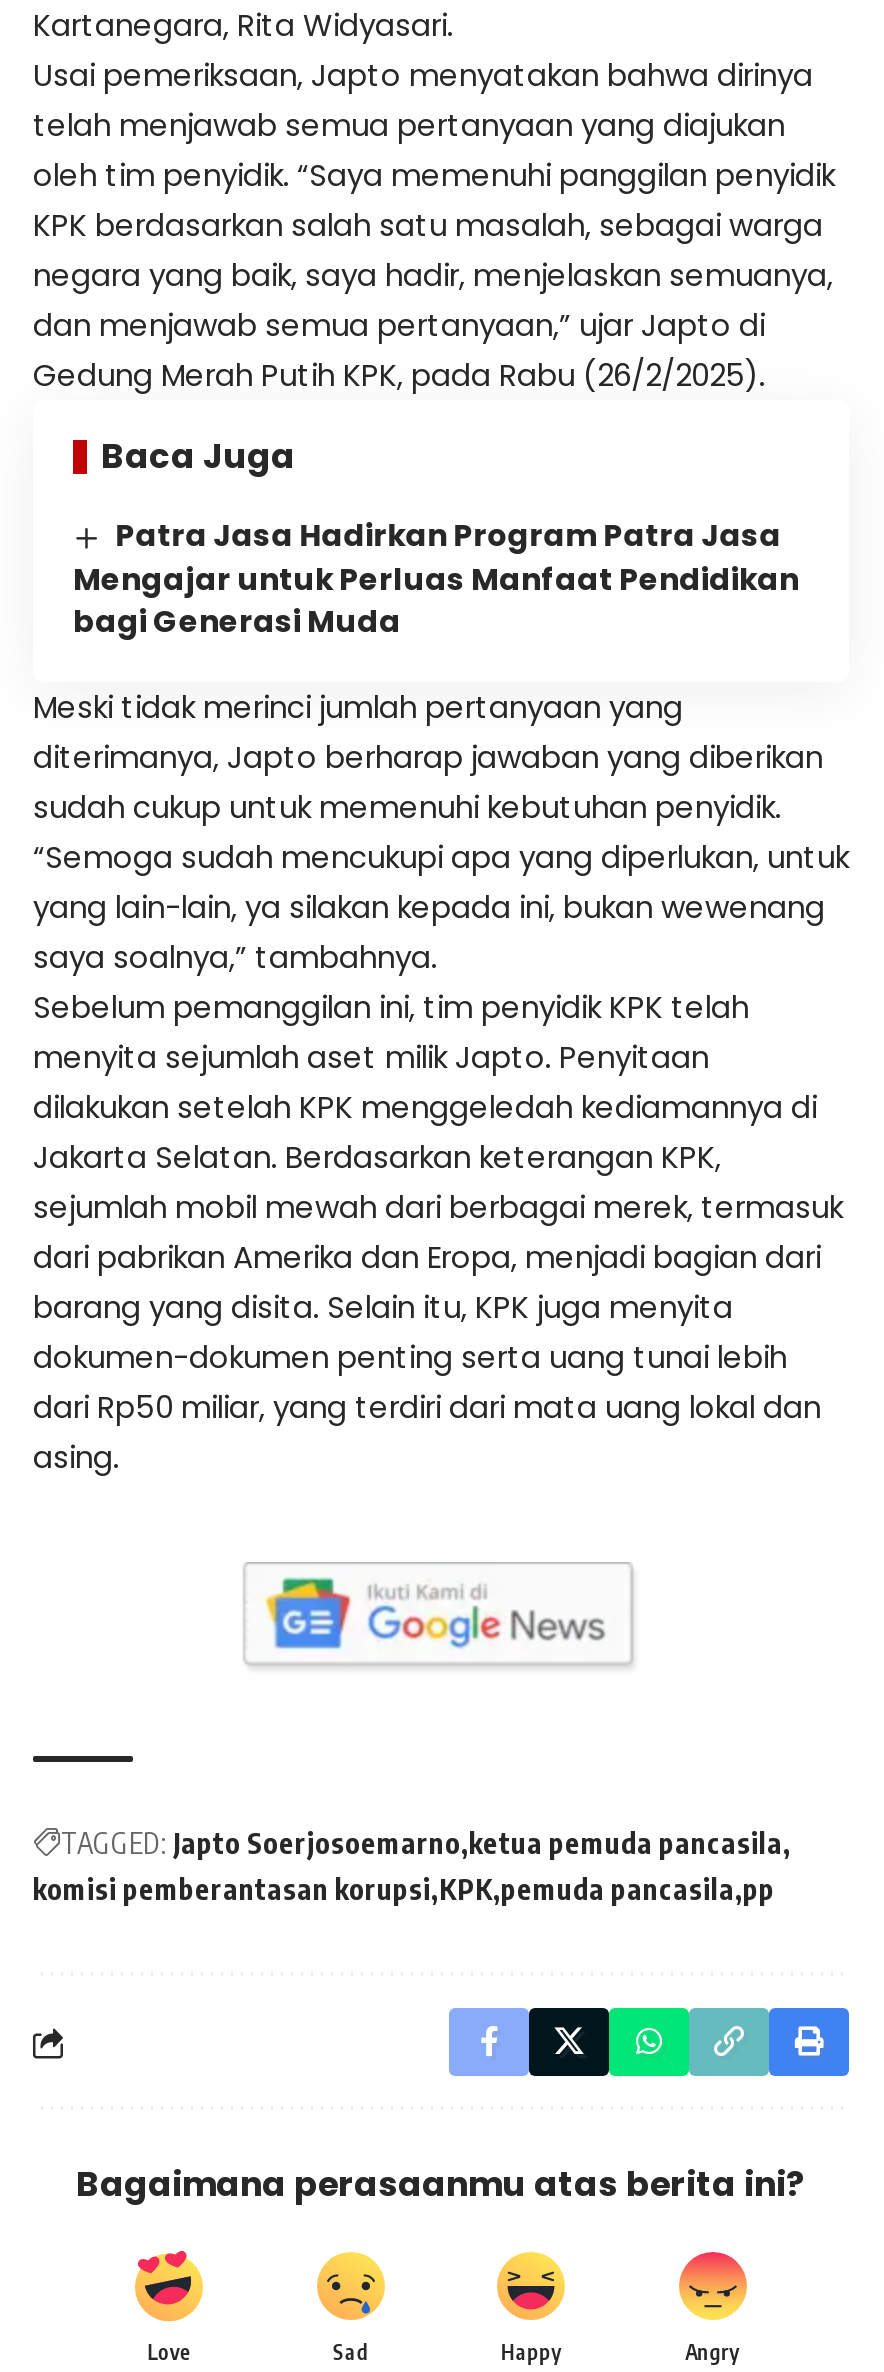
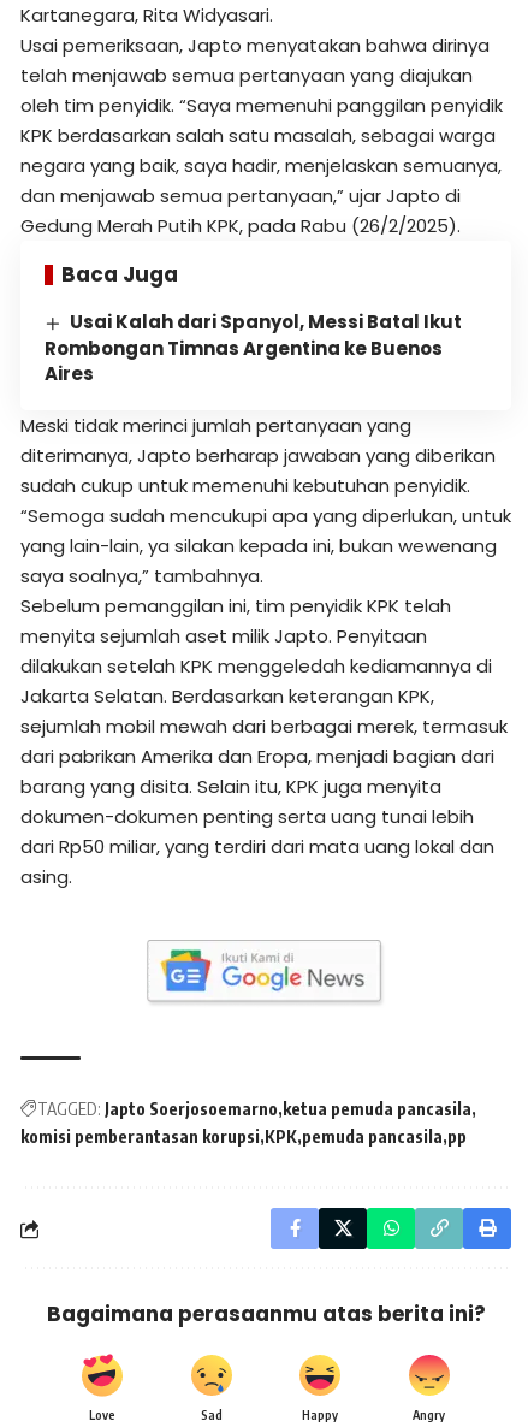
[73,515,799,643] Patra Jasa Hadirkan Program Patra Jasa | Mengajar untuk Perluas Manfaat Pendidikan | bagi Generasi Muda -> [45,310,462,387] Usai Kalah dari Spanyol, Messi Batal Ikut | Rombongan Timnas Argentina ke Buenos | Aires

